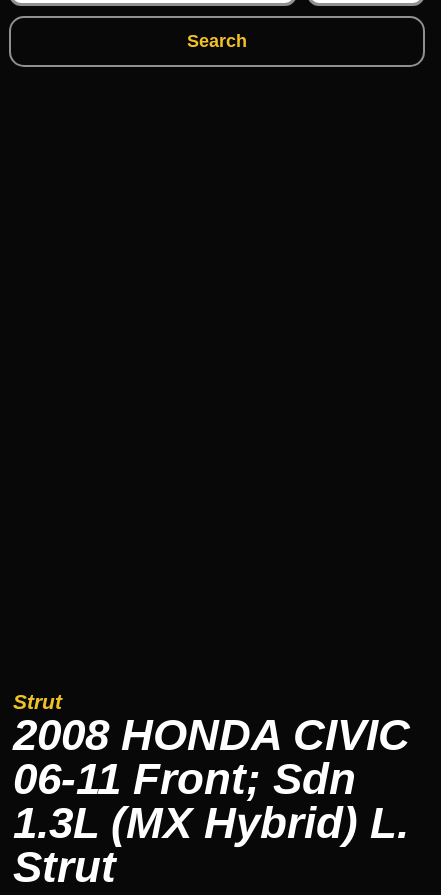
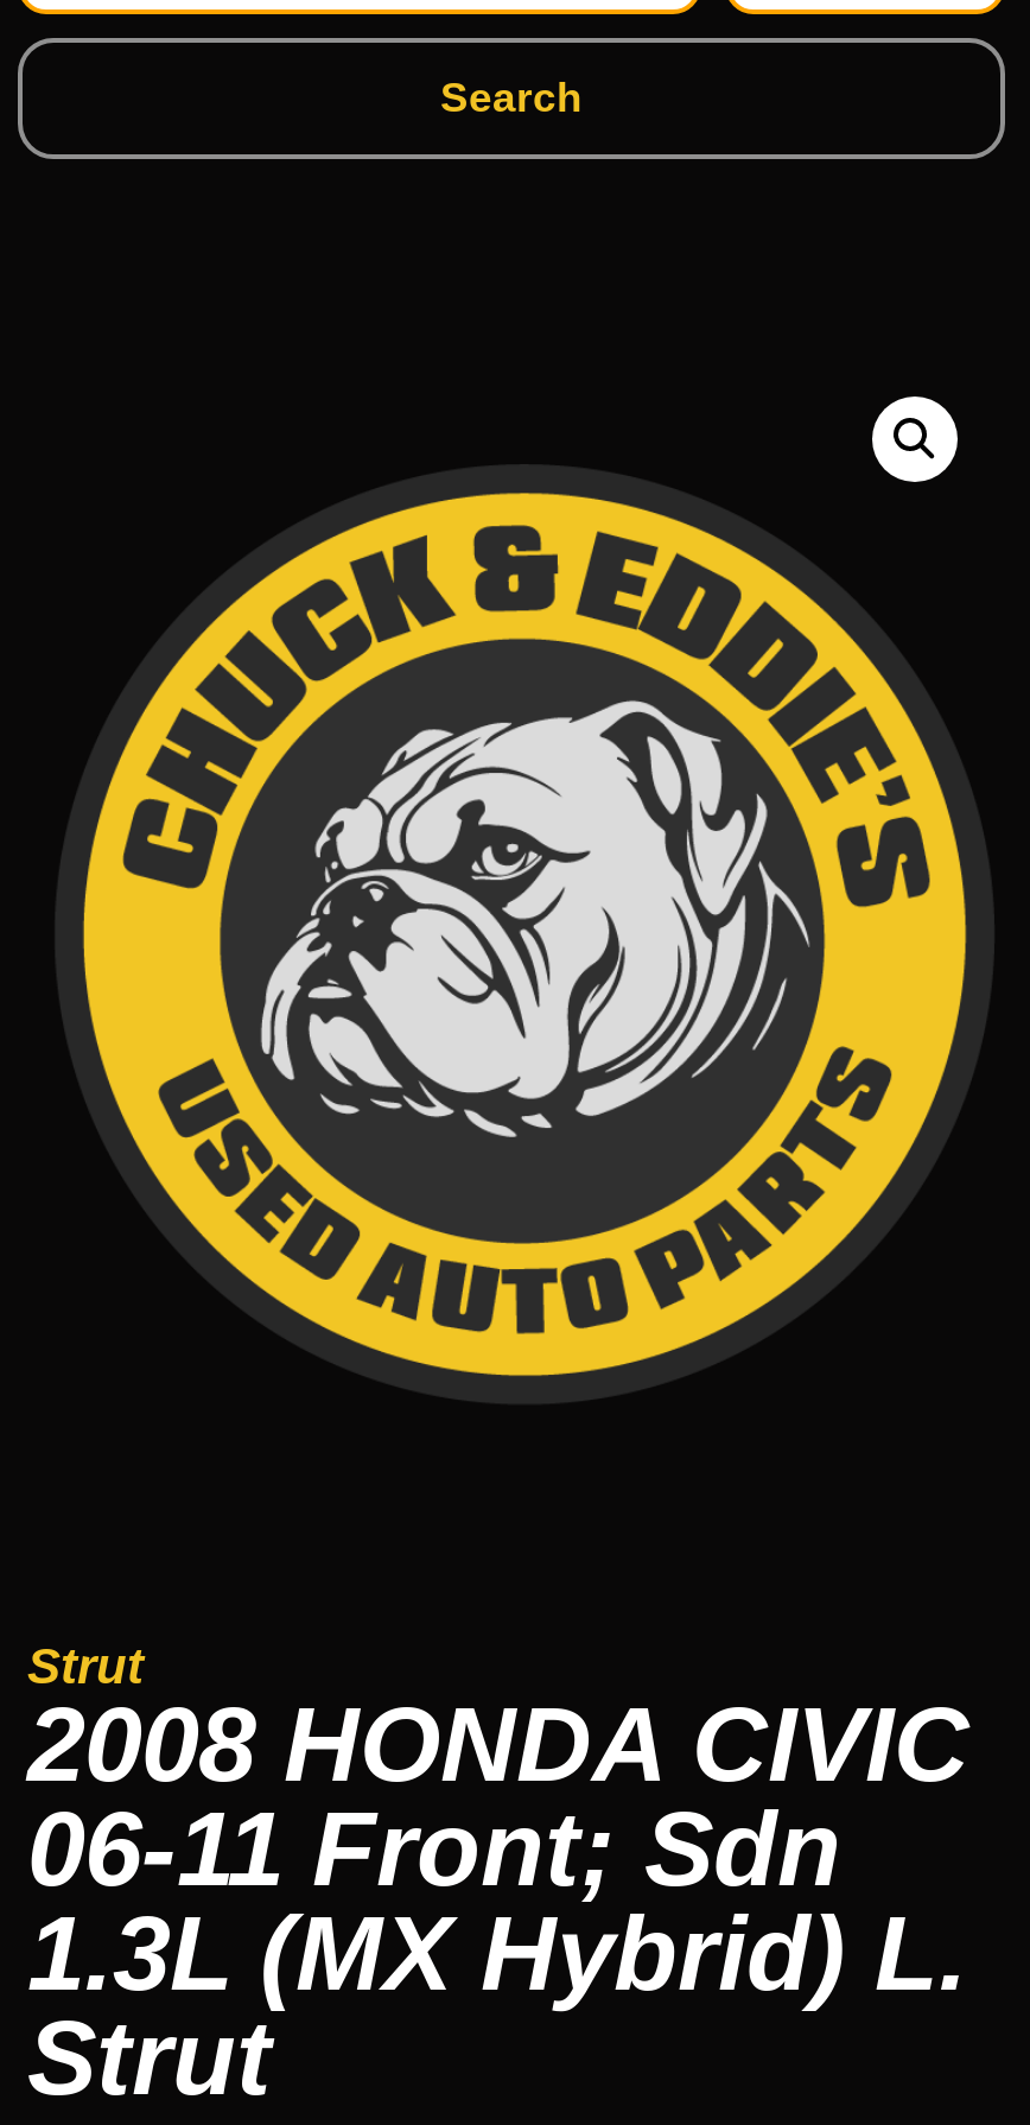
none -> [58,394,991,1401] [image]

